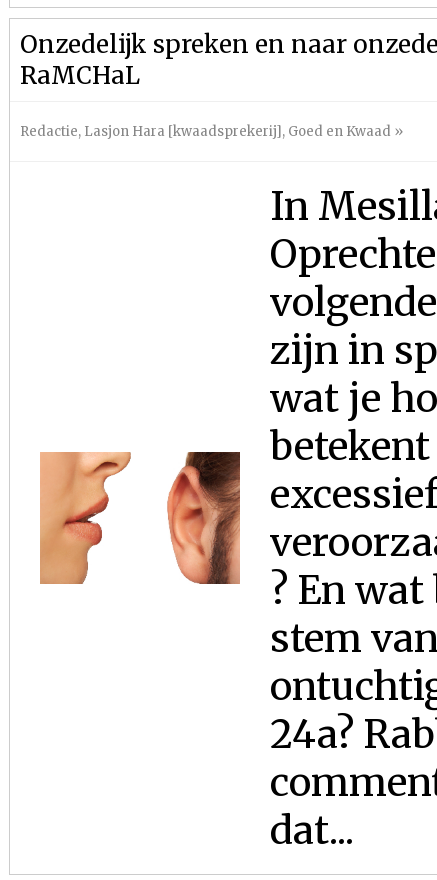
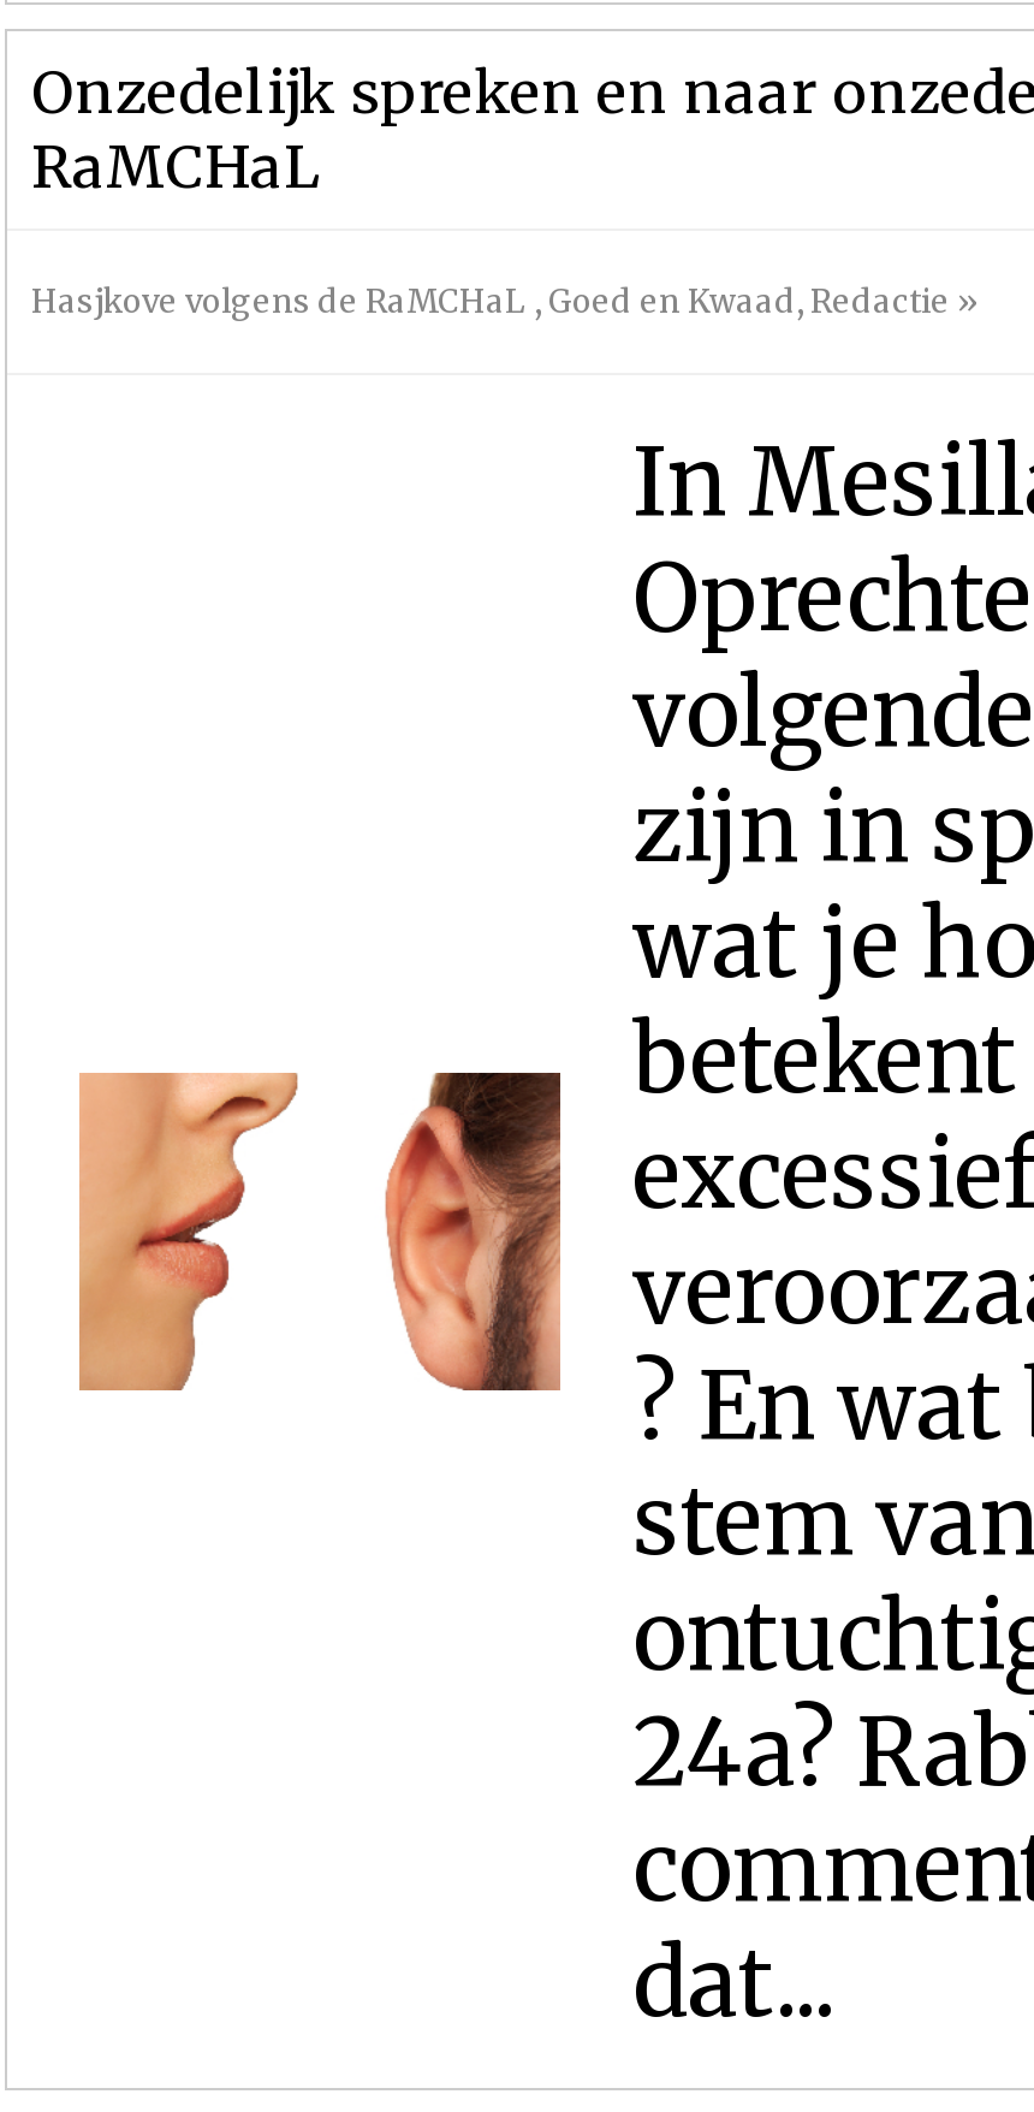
[20,123,403,140] Redactie, Lasjon Hara [kwaadsprekerij], Goed en Kwaad» -> [31,281,979,322] Hasjkove volgens de RaMCHaL, Goed en Kwaad, Redactie»

